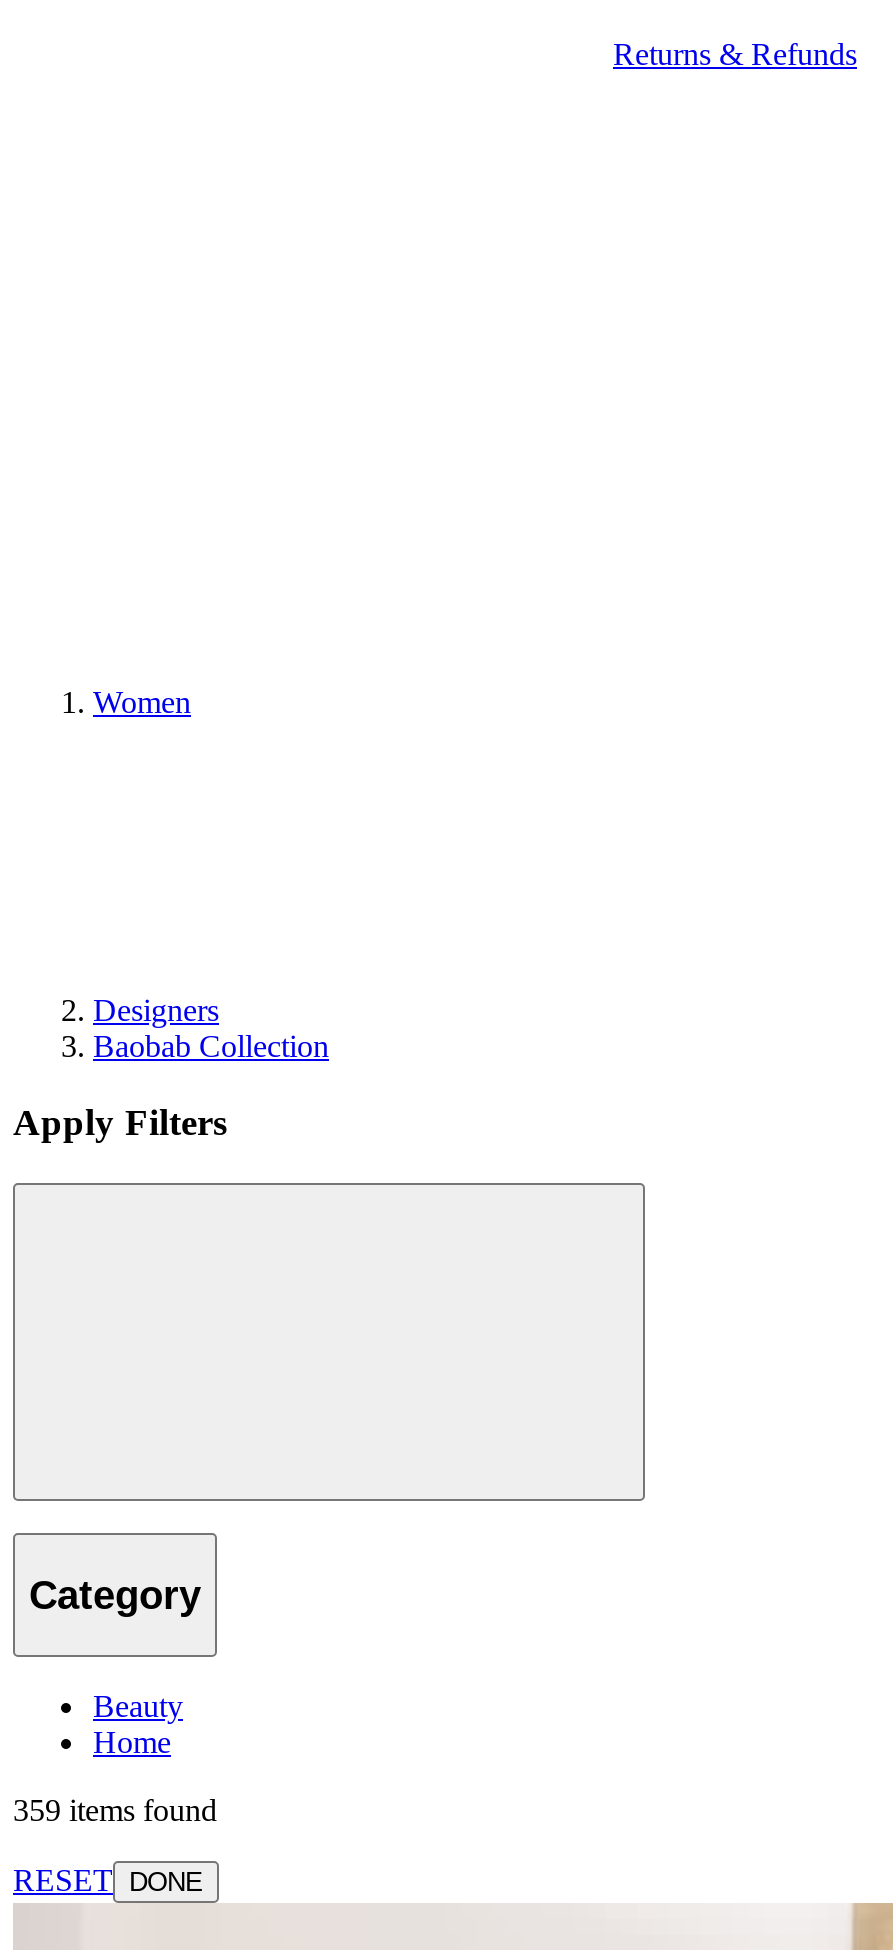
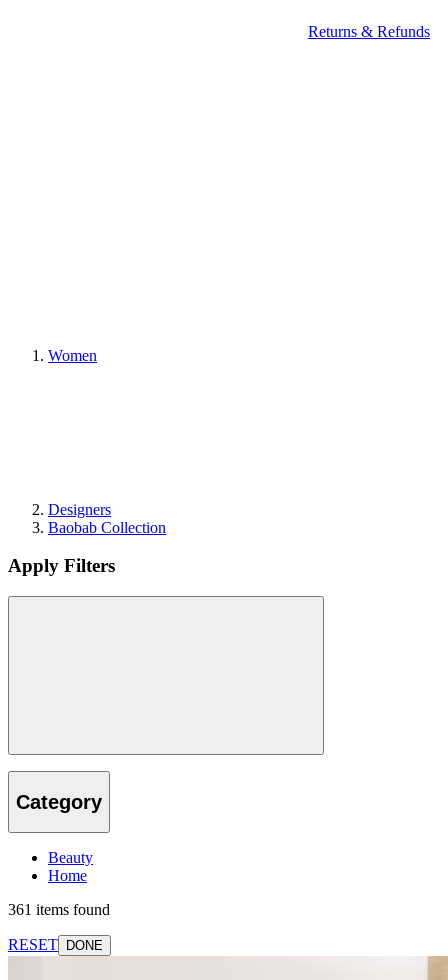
[13,1794,217,1828] 359 items found -> [8,901,110,918] 361 items found

